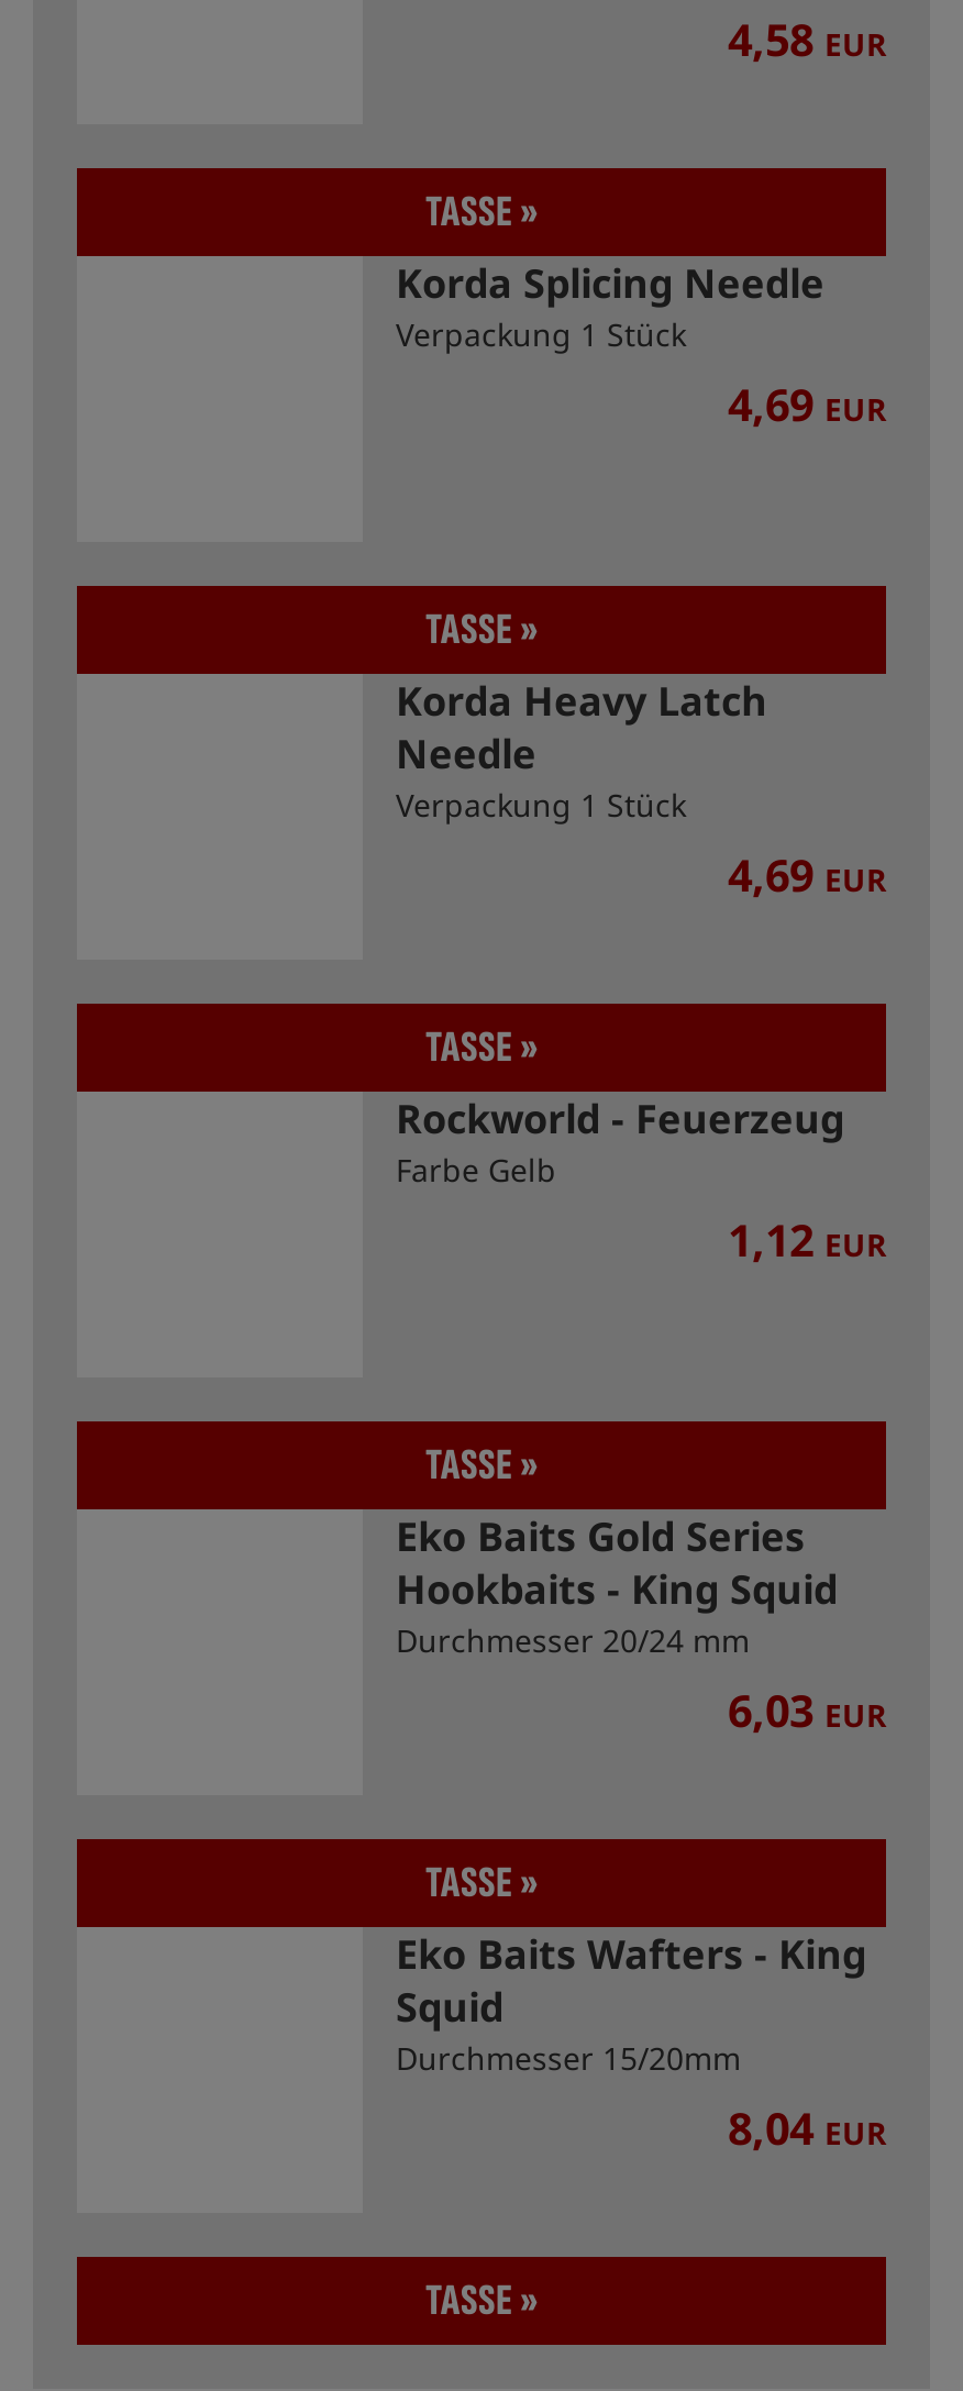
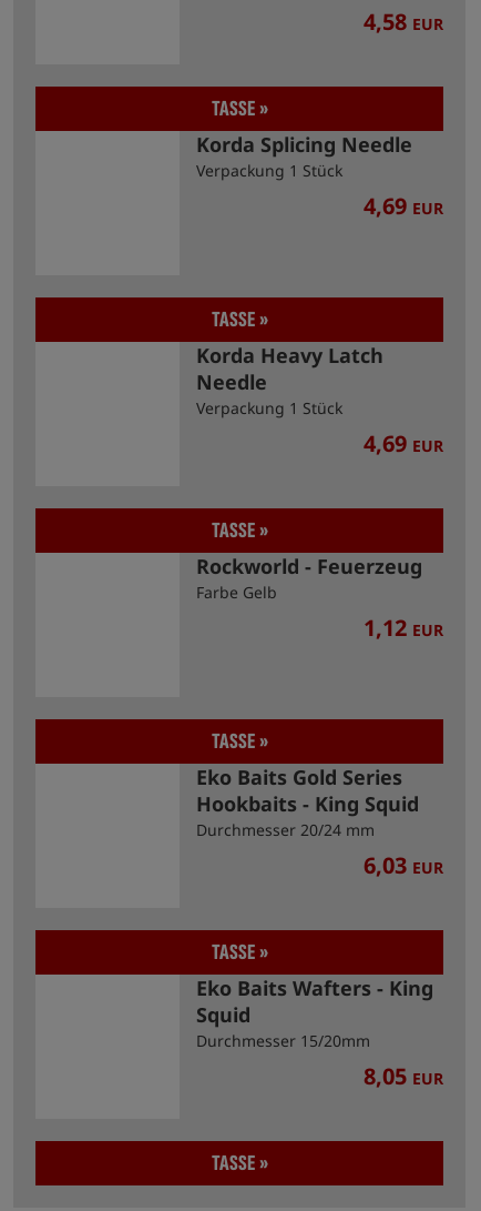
[728,2099,886,2158] 8,04 EUR -> [364,1061,443,1091] 8,05 EUR

